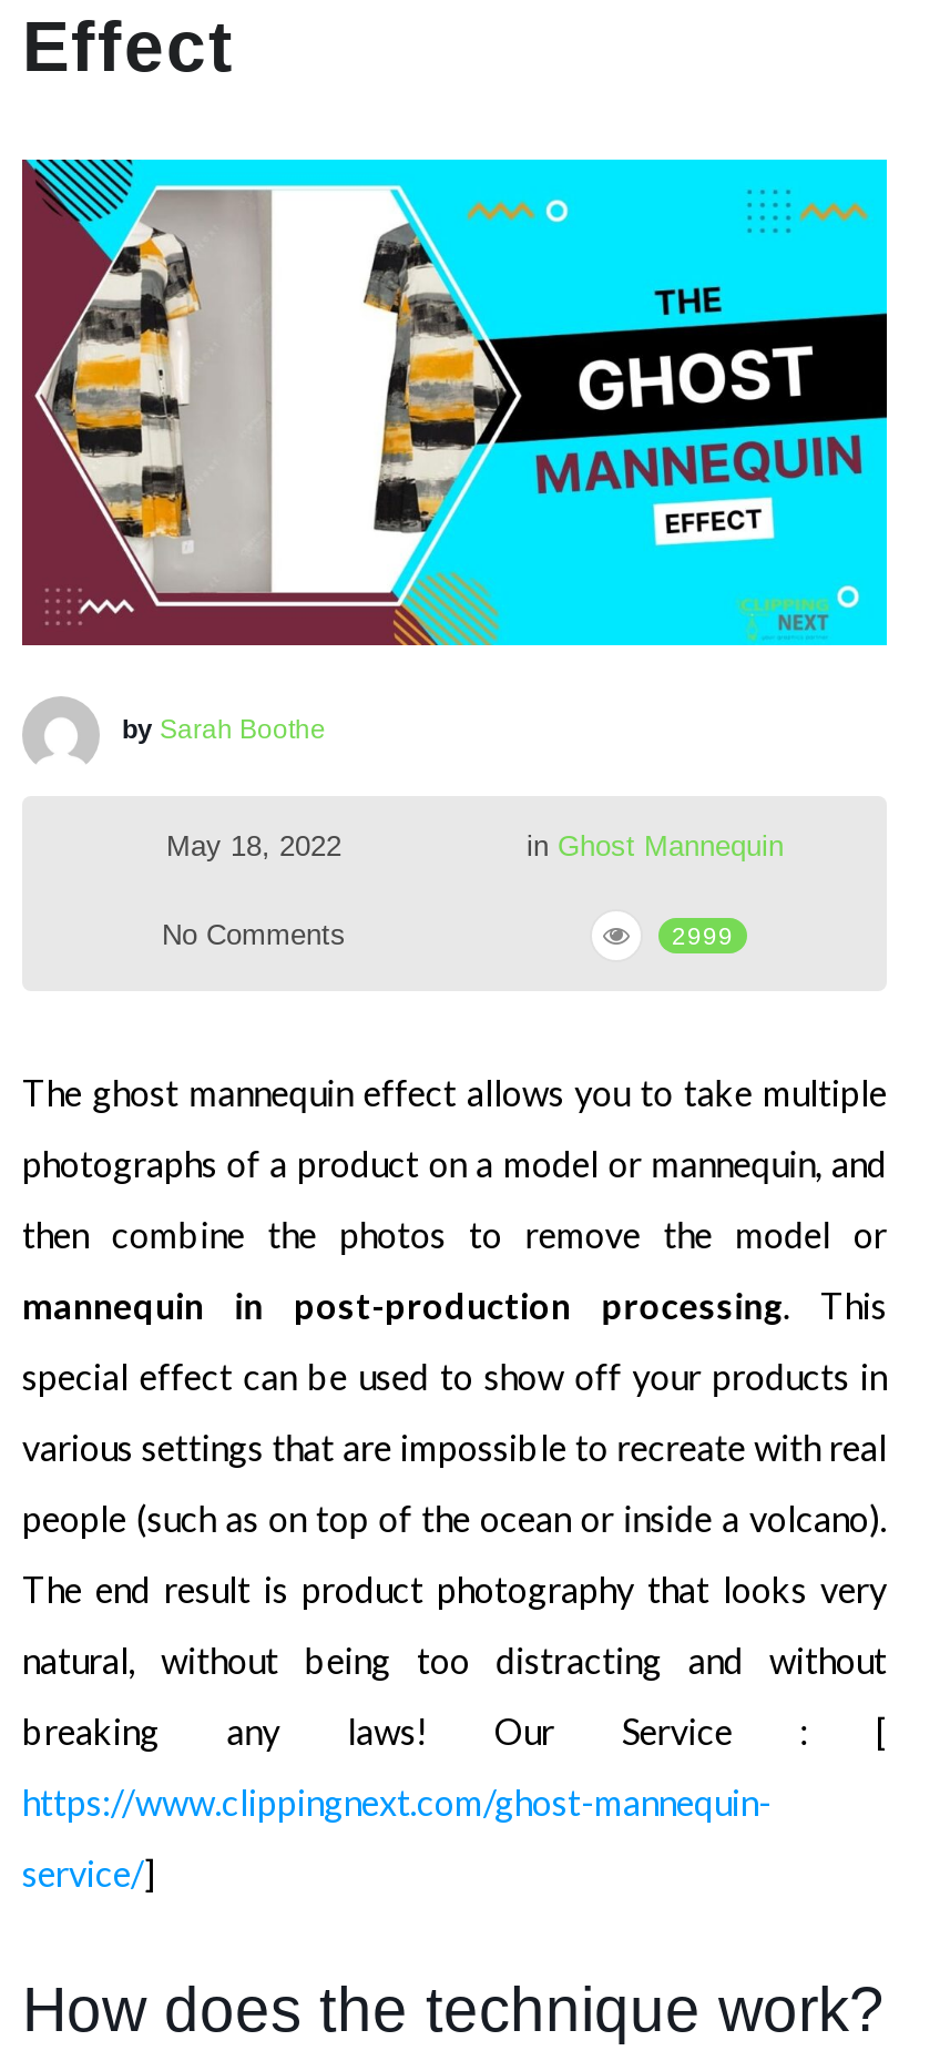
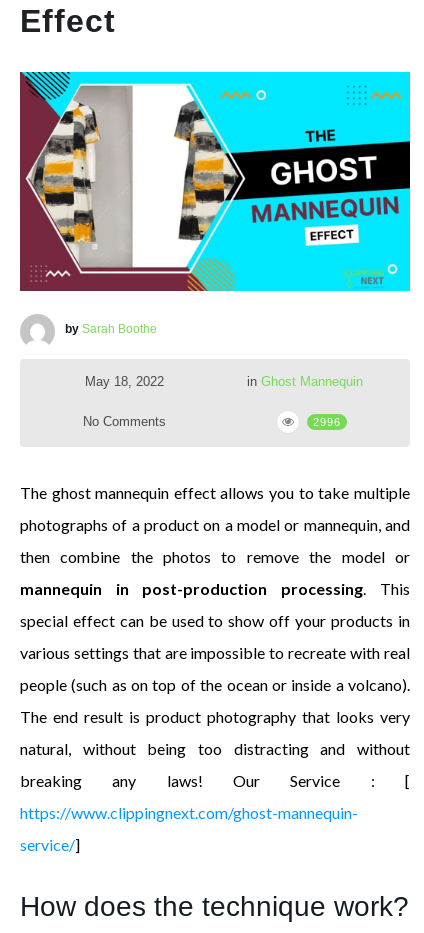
[672,922,734,949] 2999 -> [313,416,341,428] 2996

